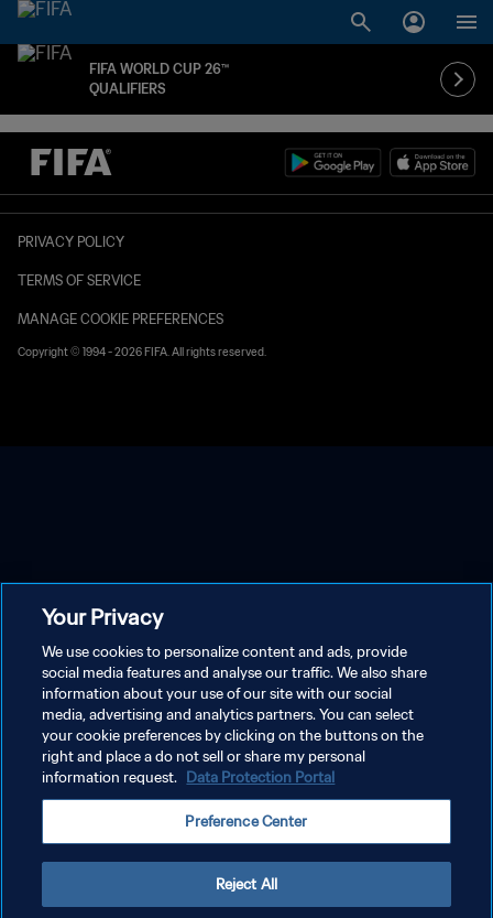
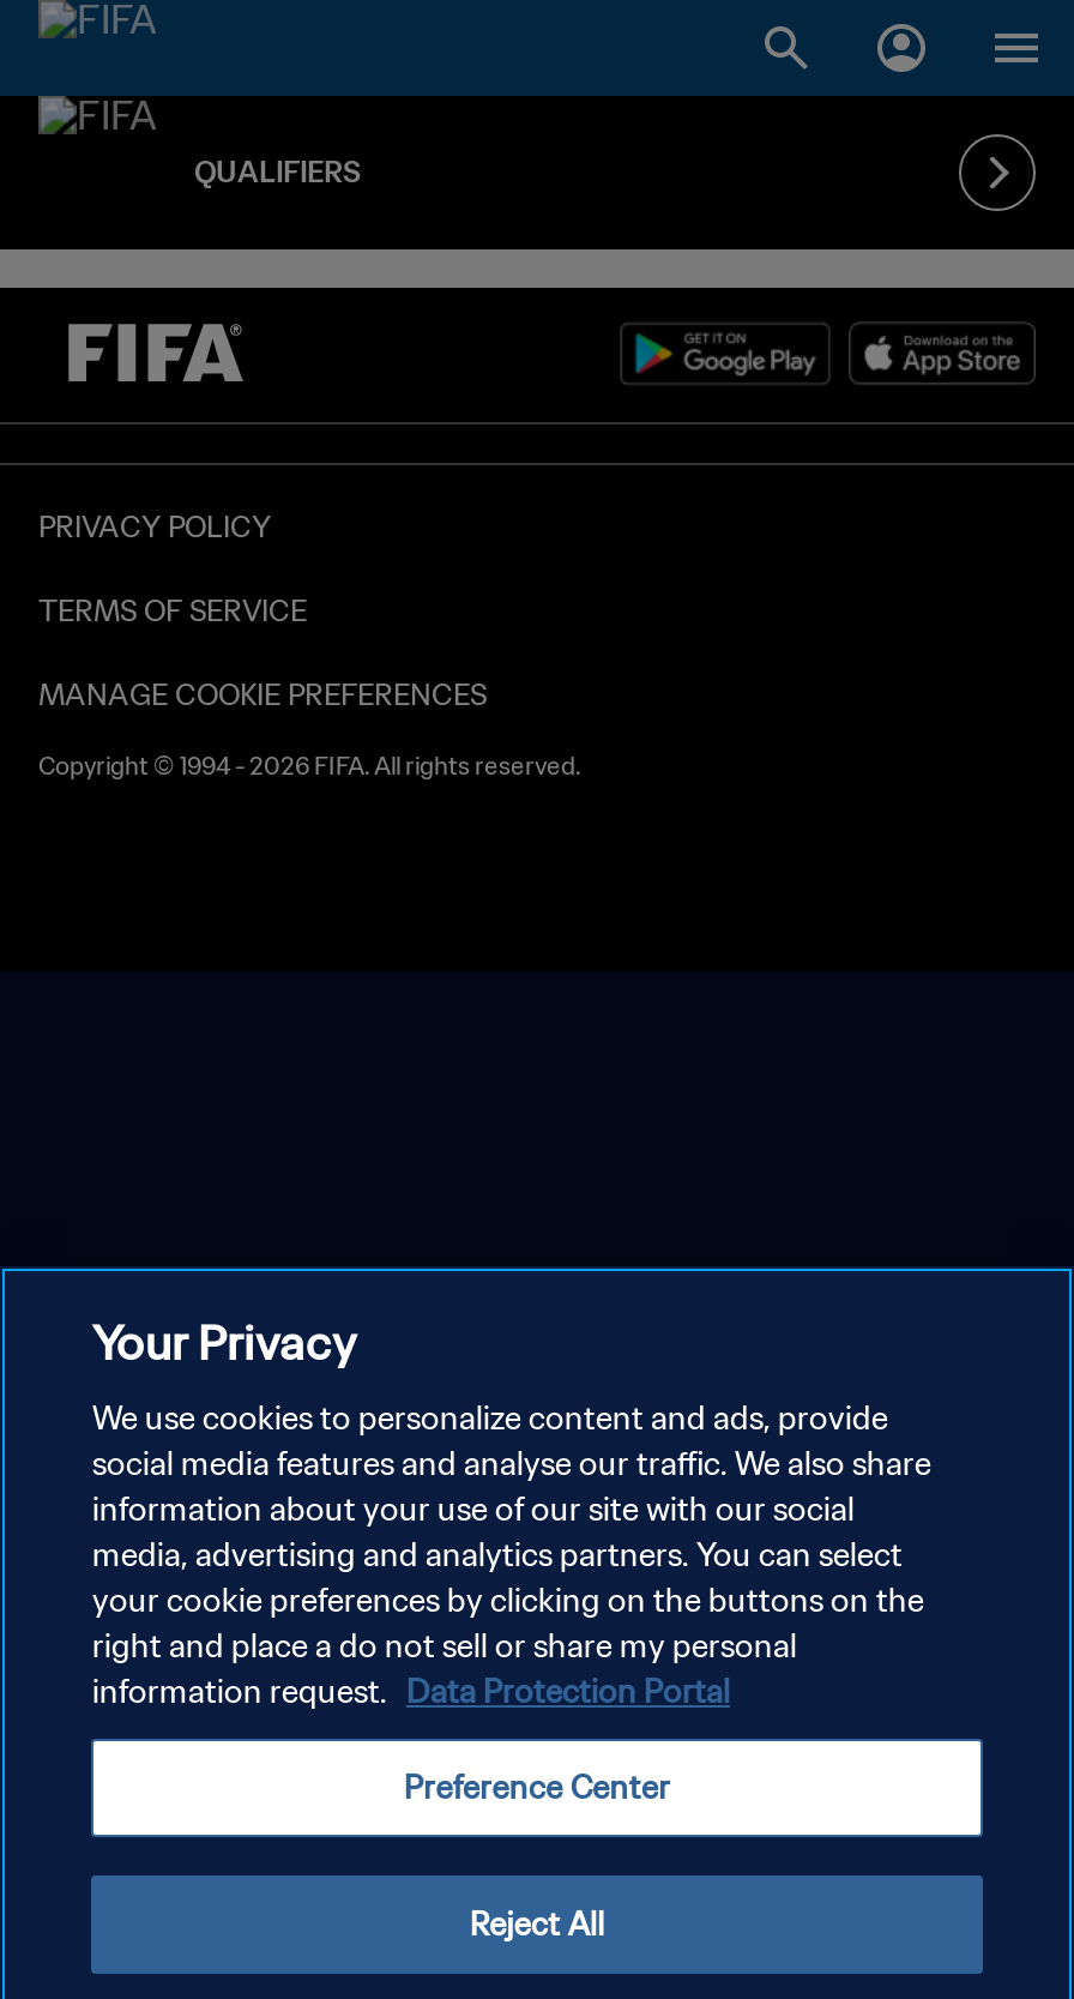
[89,61,229,77] FIFA WORLD CUP 26™ -> none

